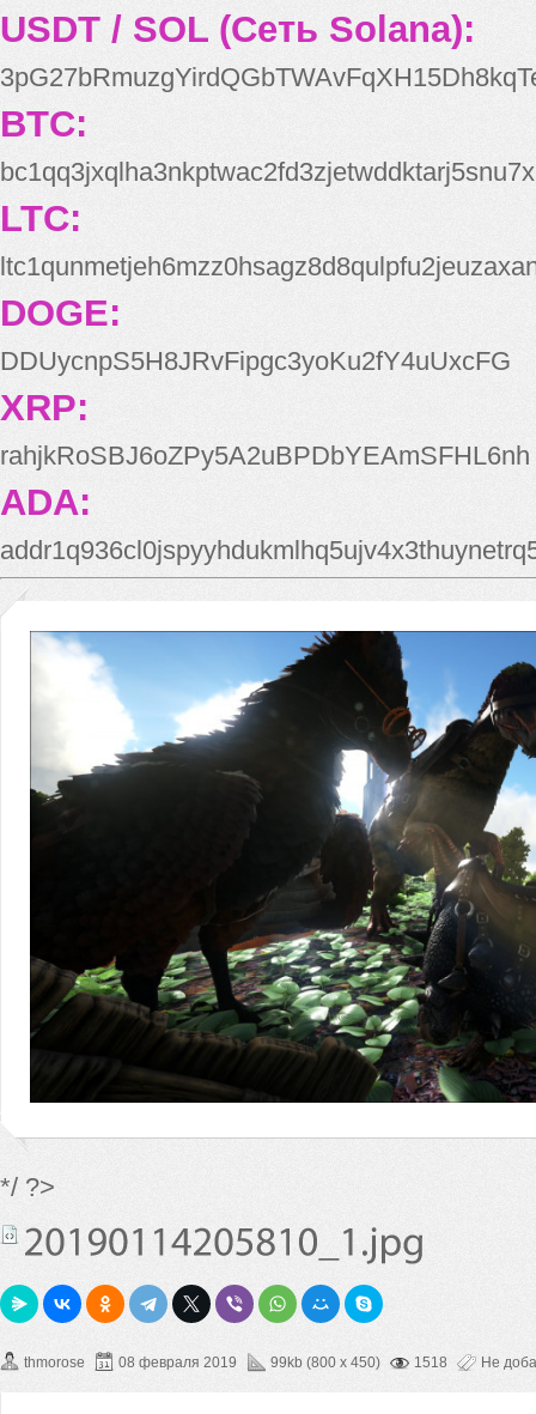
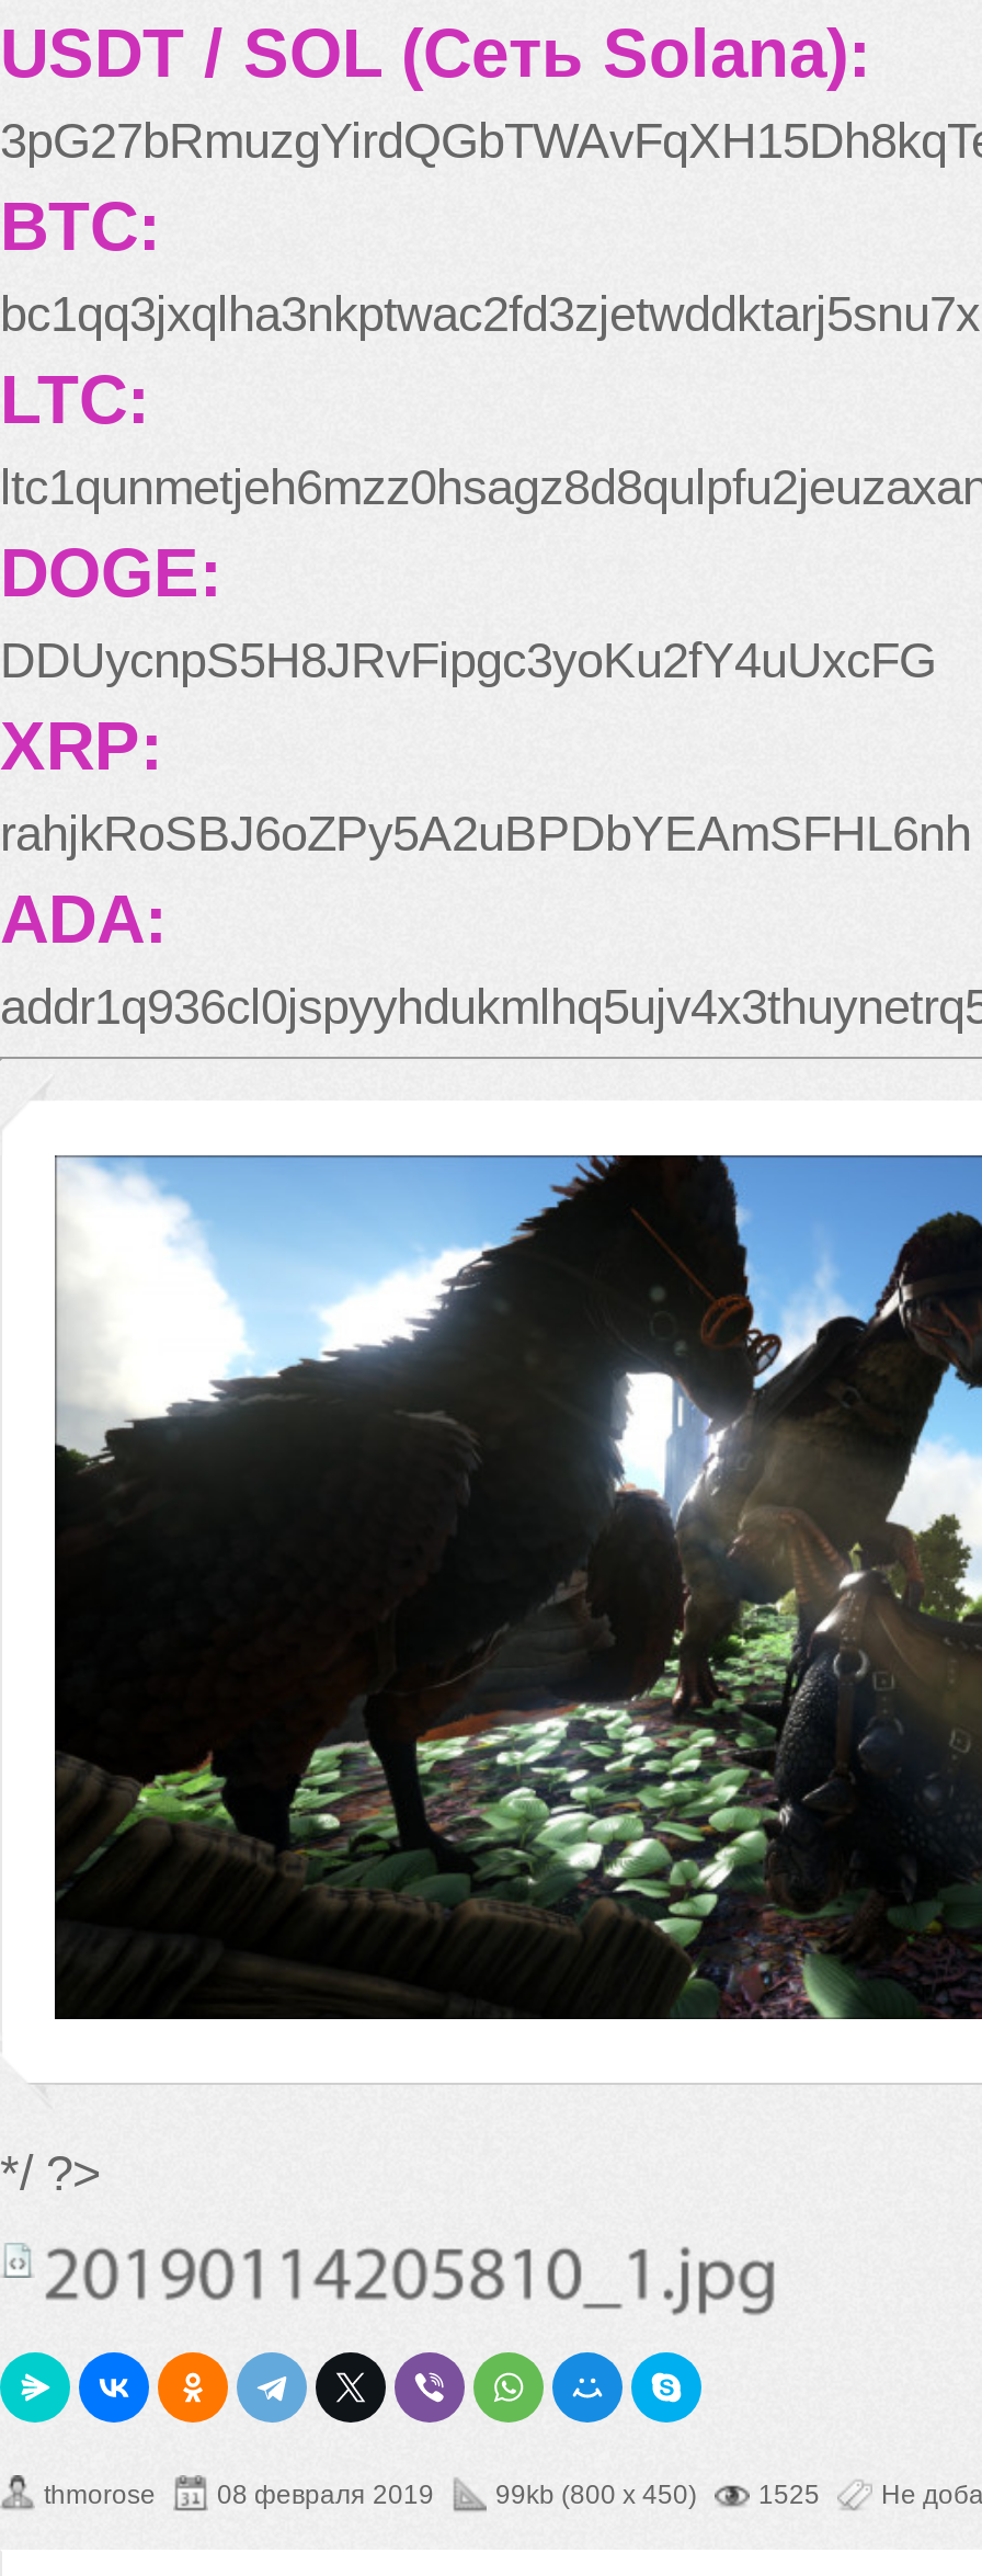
[414,1354,447,1370] 1518 -> [758,2479,820,2509] 1525

